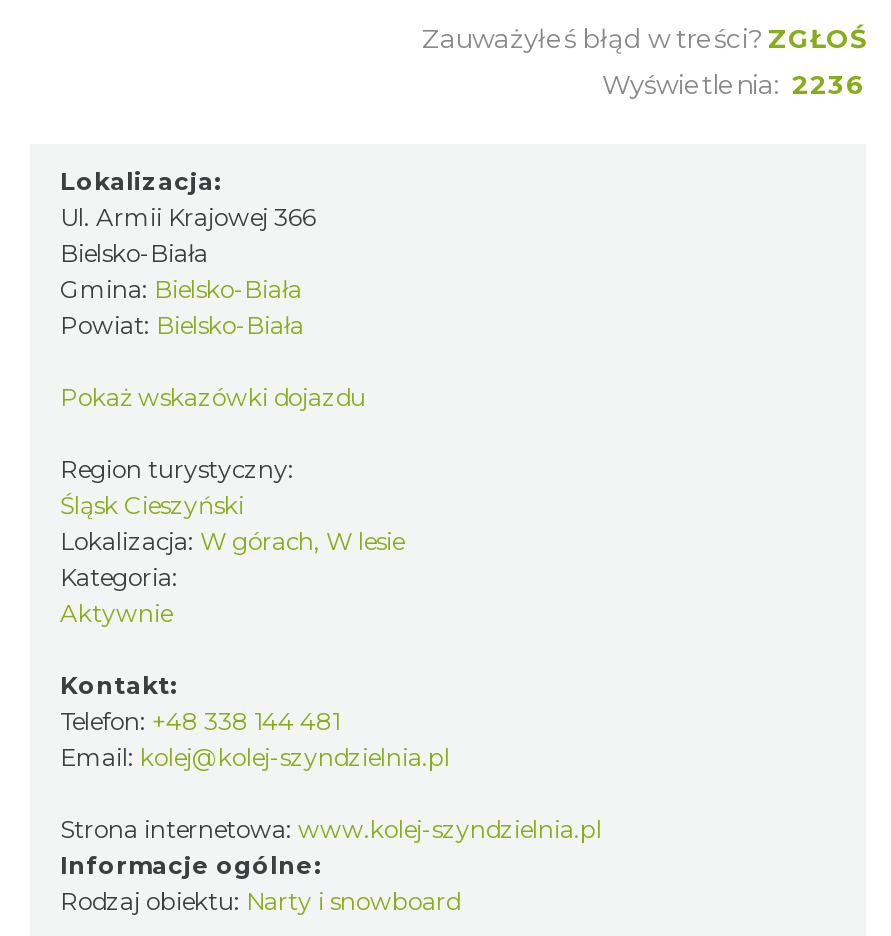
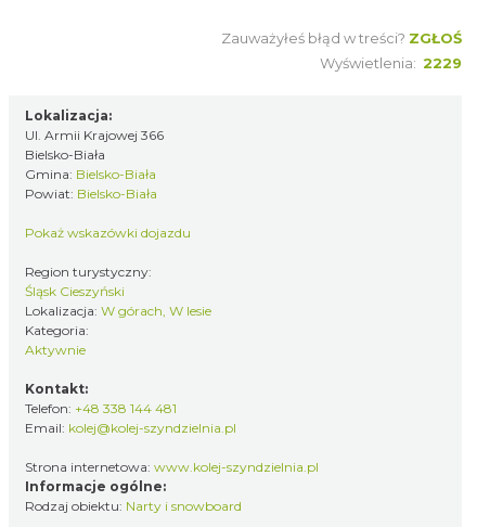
[602,68,866,100] Wyświetlenia: 2236 -> [320,54,462,72] Wyświetlenia: 2229

